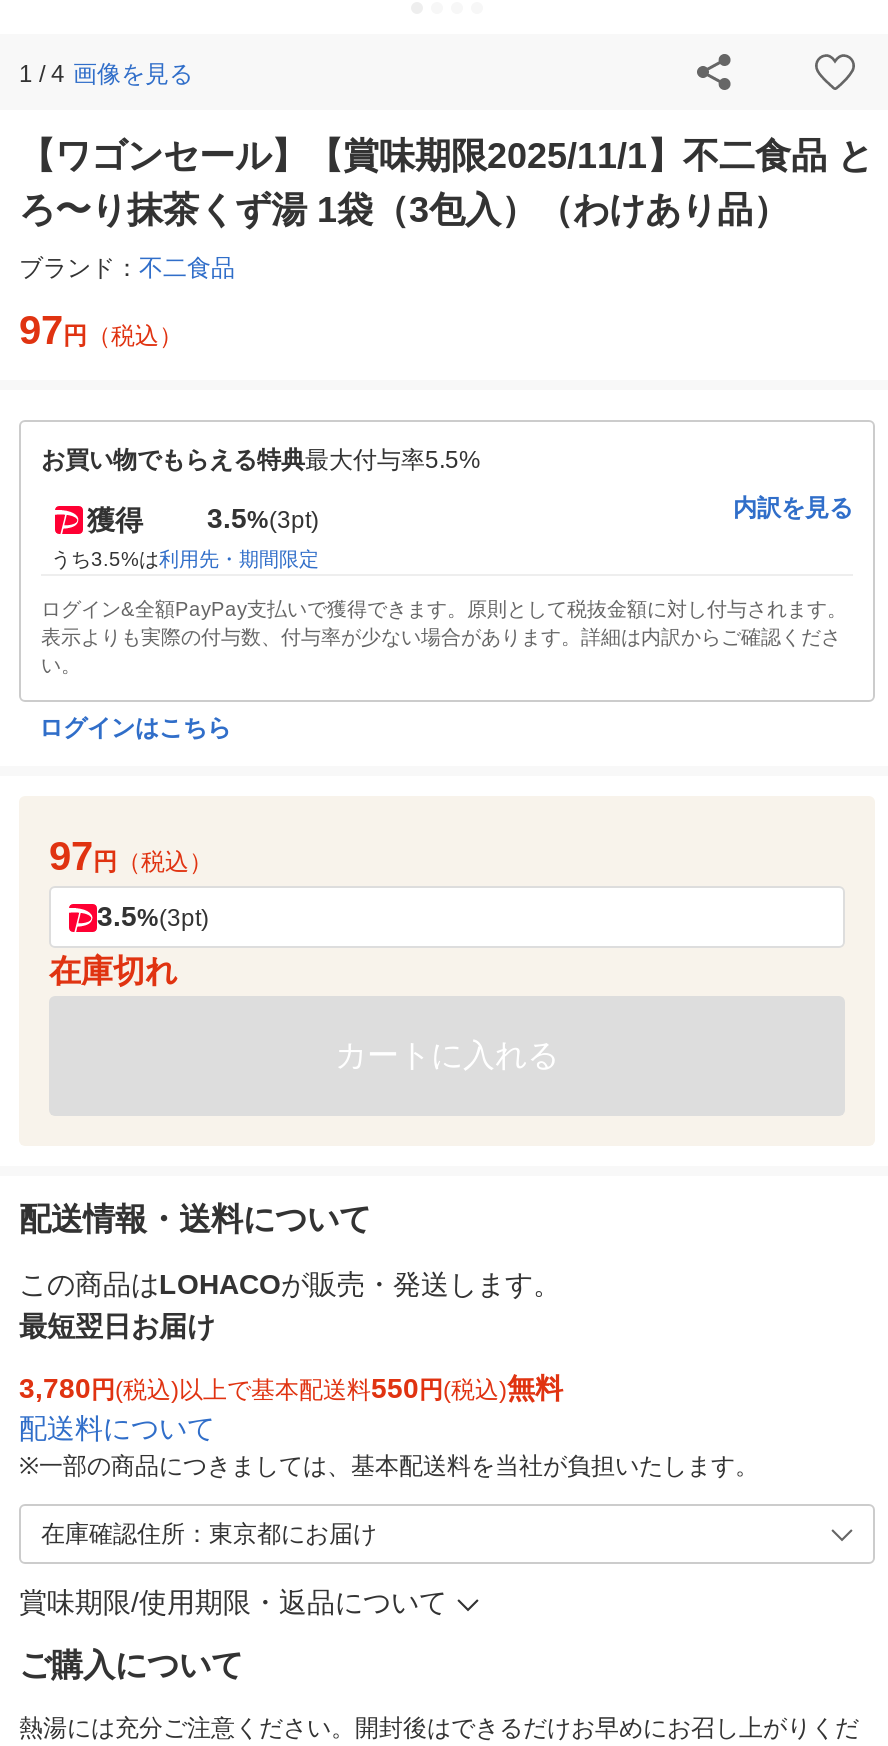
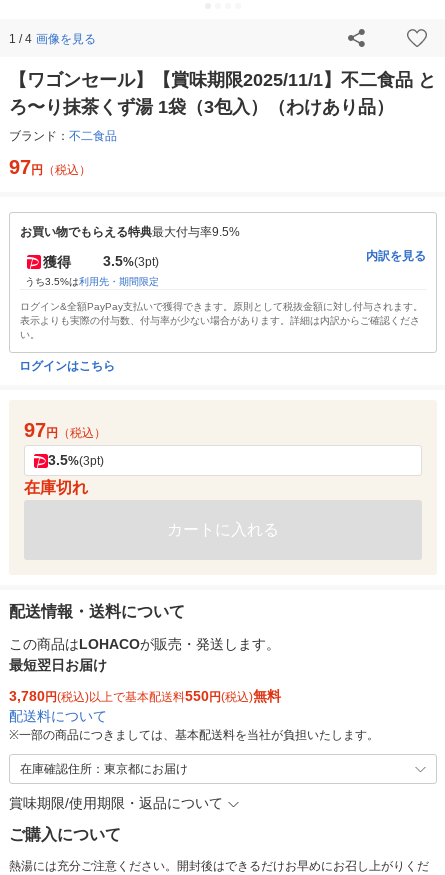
[41,447,481,475] お買い物でもらえる特典最大付与率5.5% -> [20,225,240,239] お買い物でもらえる特典最大付与率9.5%

